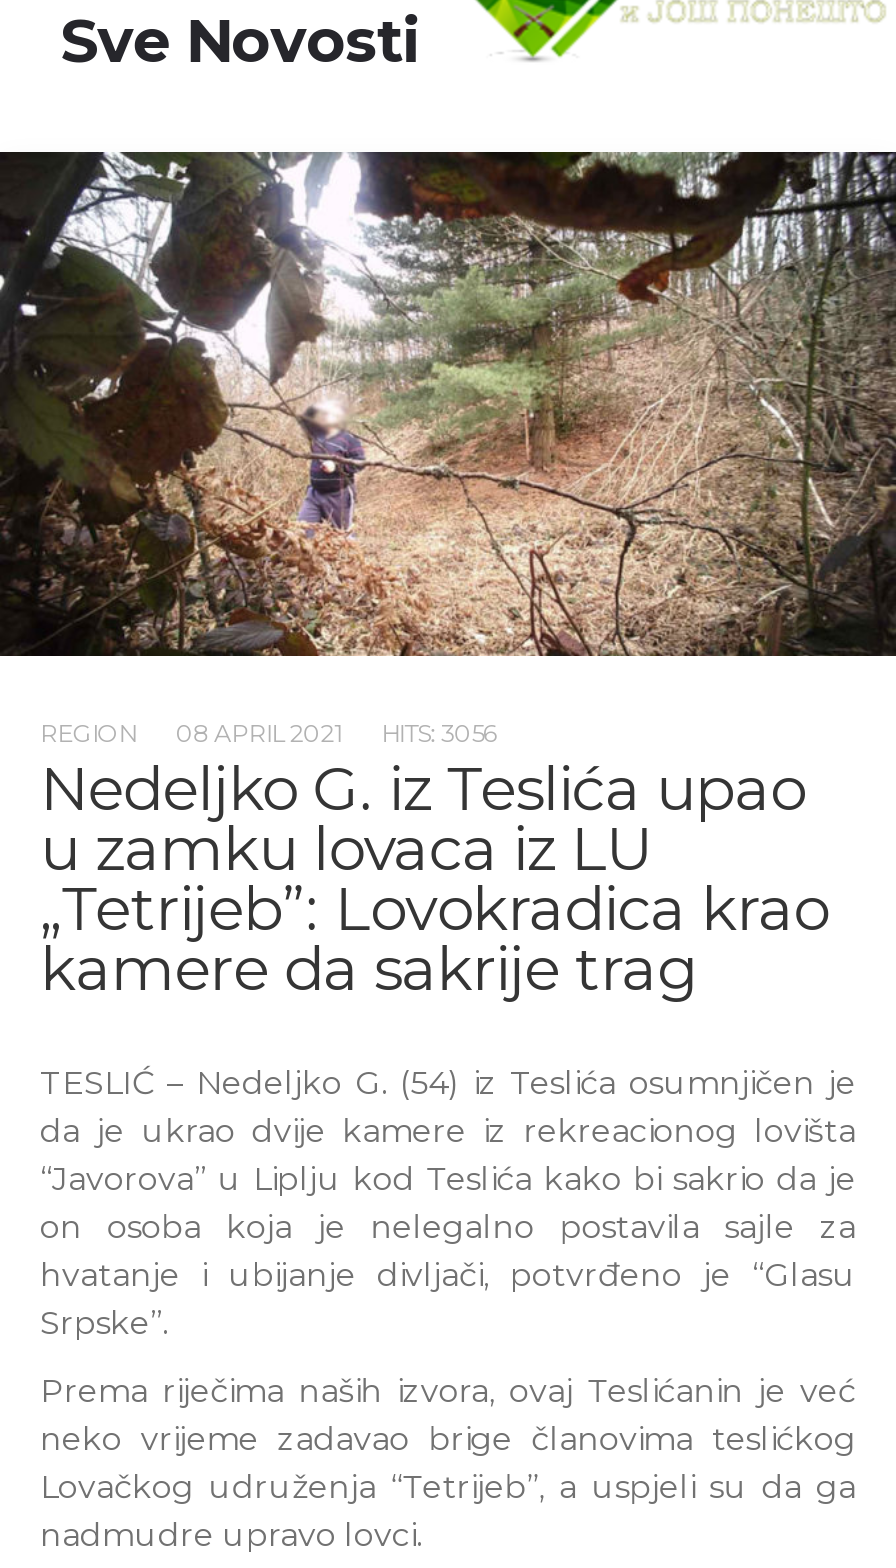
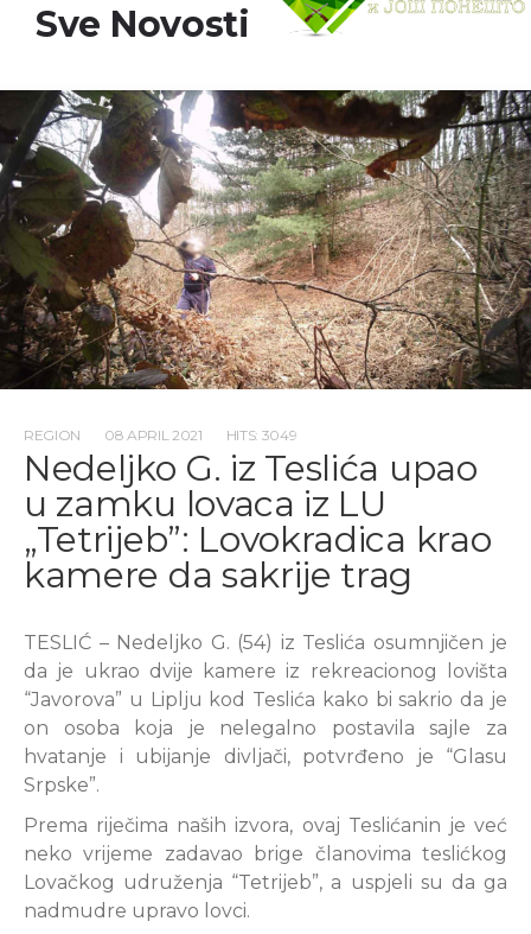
[40,718,496,748] REGION 08 APRIL 2021 HITS: 3056 -> [24,426,297,444] REGION 08 APRIL 2021 HITS: 3049

